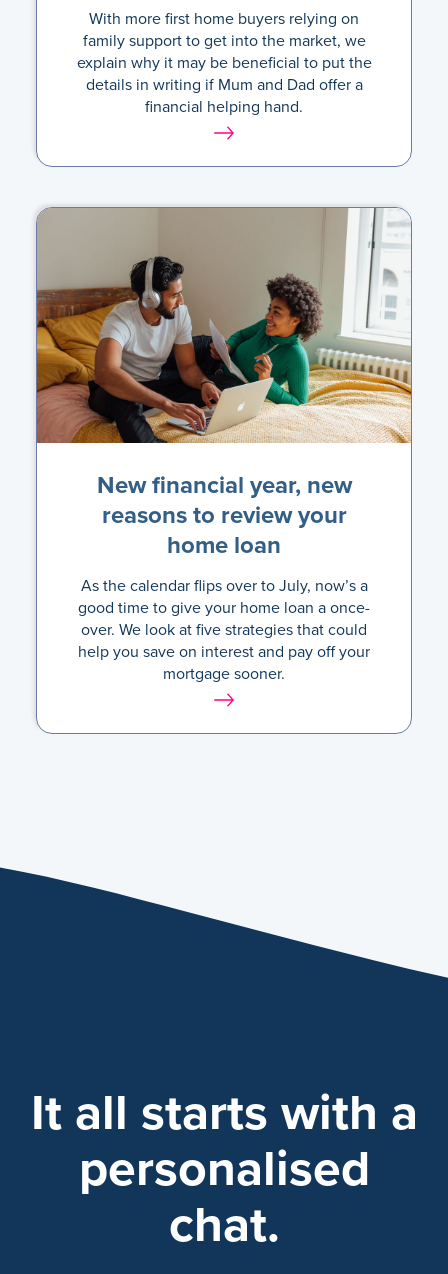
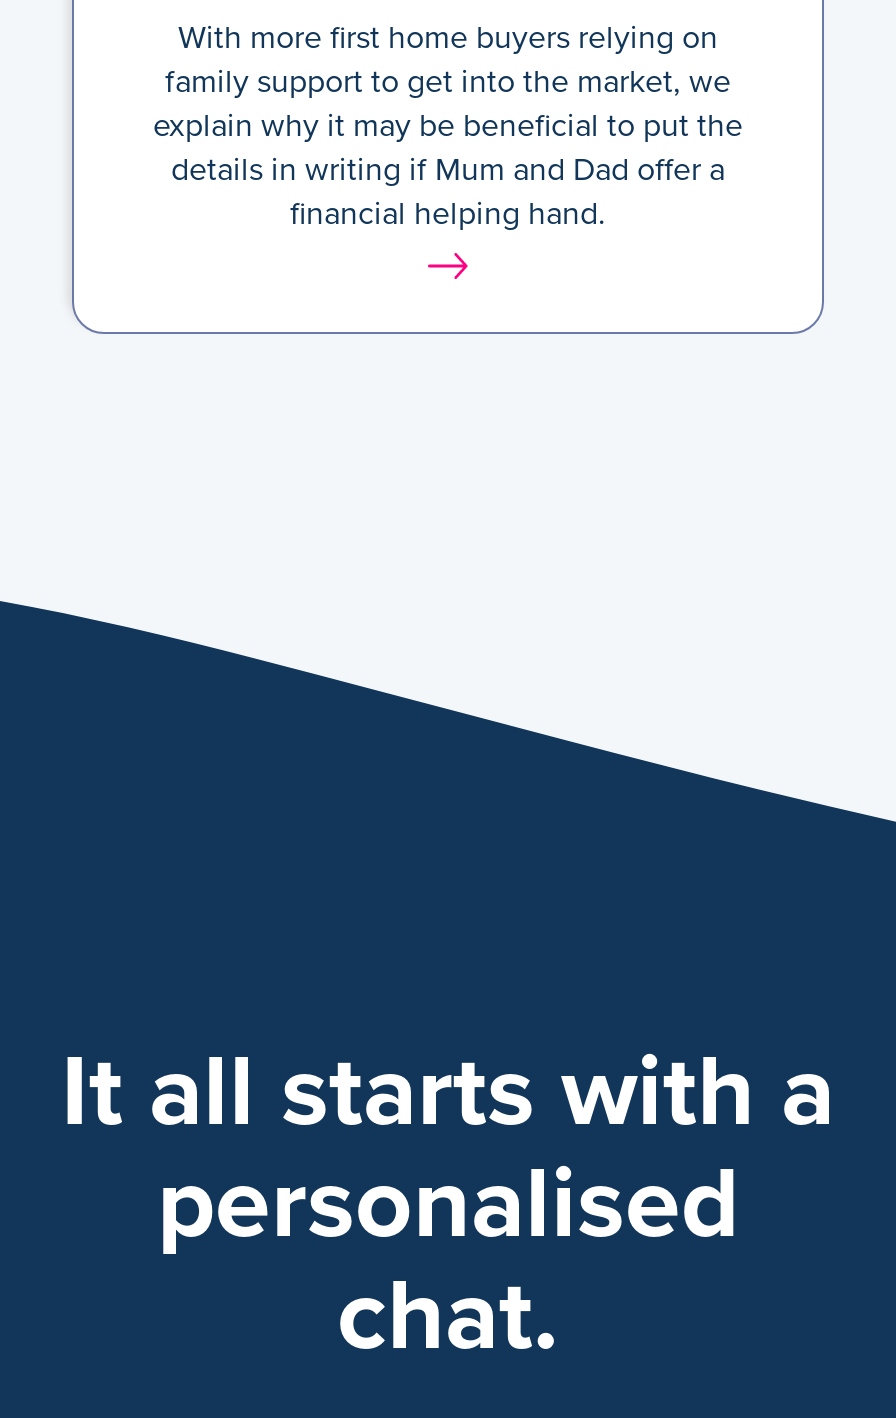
[36,206,412,685] [image] | New financial year, new | reasons to review your | home loan | As the calendar flips over to July, now’s a | good time to give your home loan a once- | over. We look at five strategies that could | help you save on interest and pay off your | mortgage sooner. -> none

